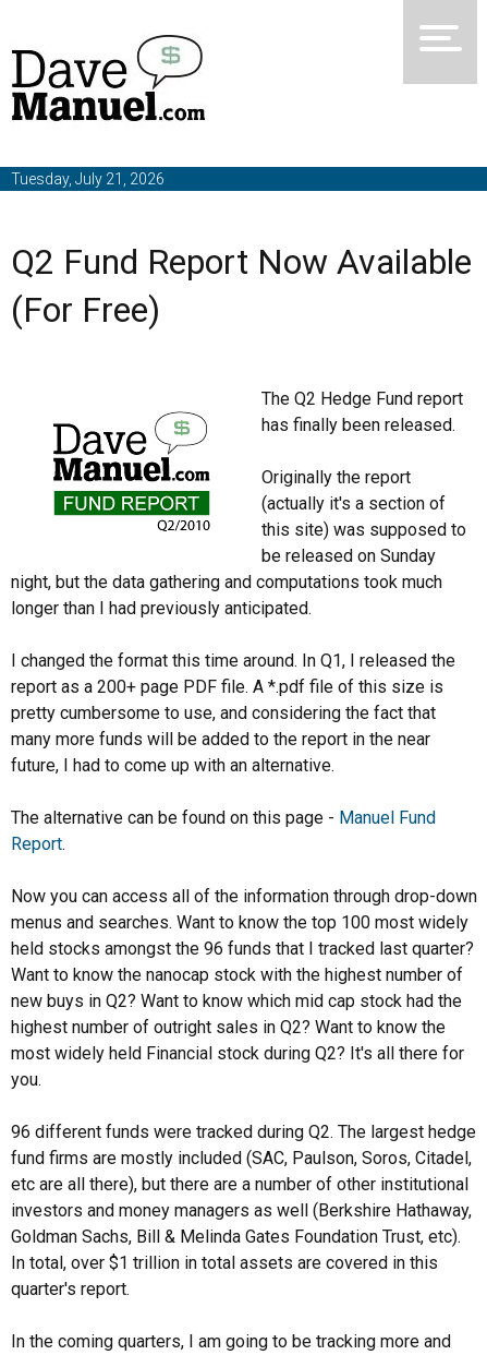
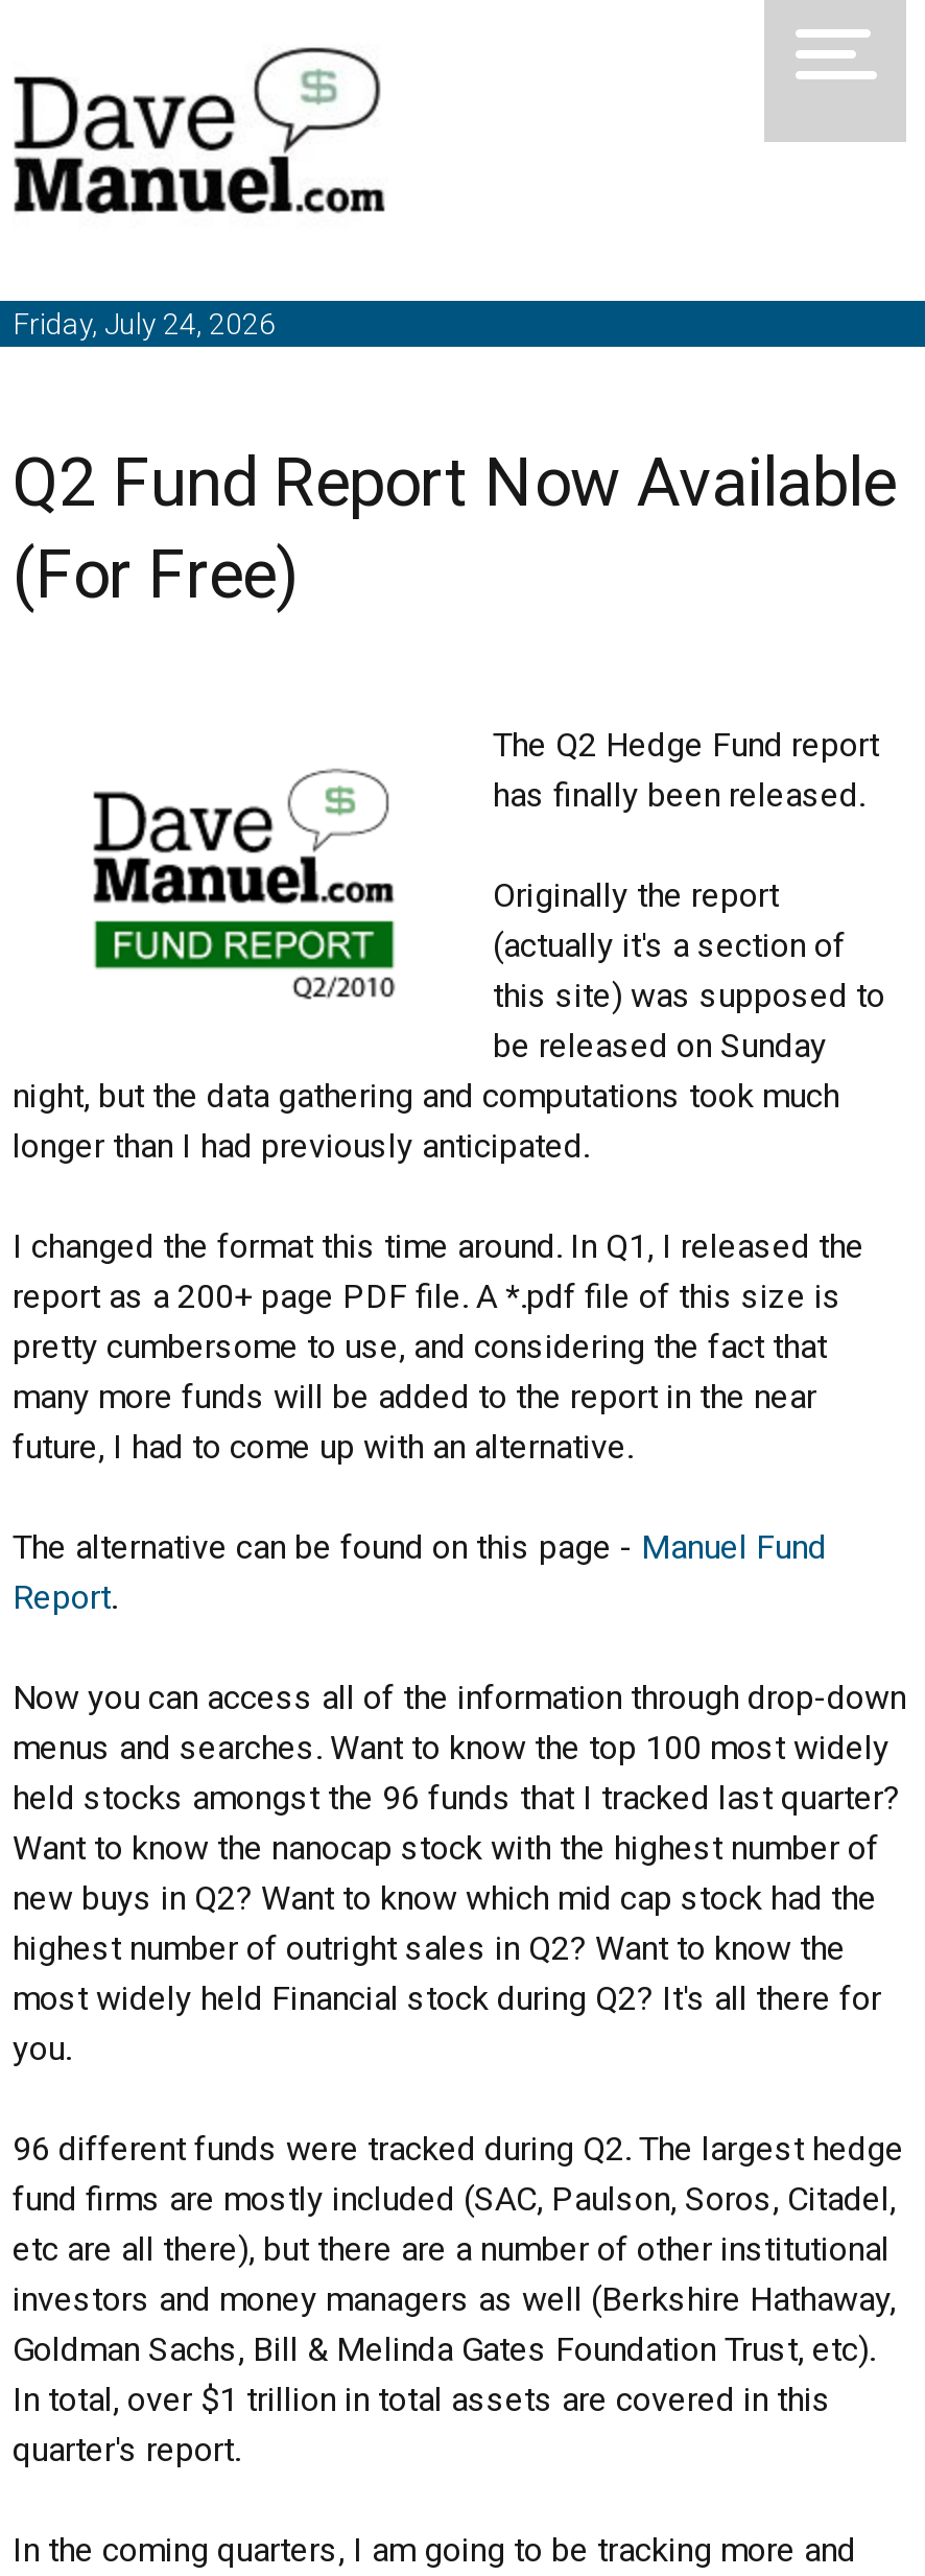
[11,170,165,188] Tuesday, July 21, 2026 -> [13,307,276,341] Friday, July 24, 2026

